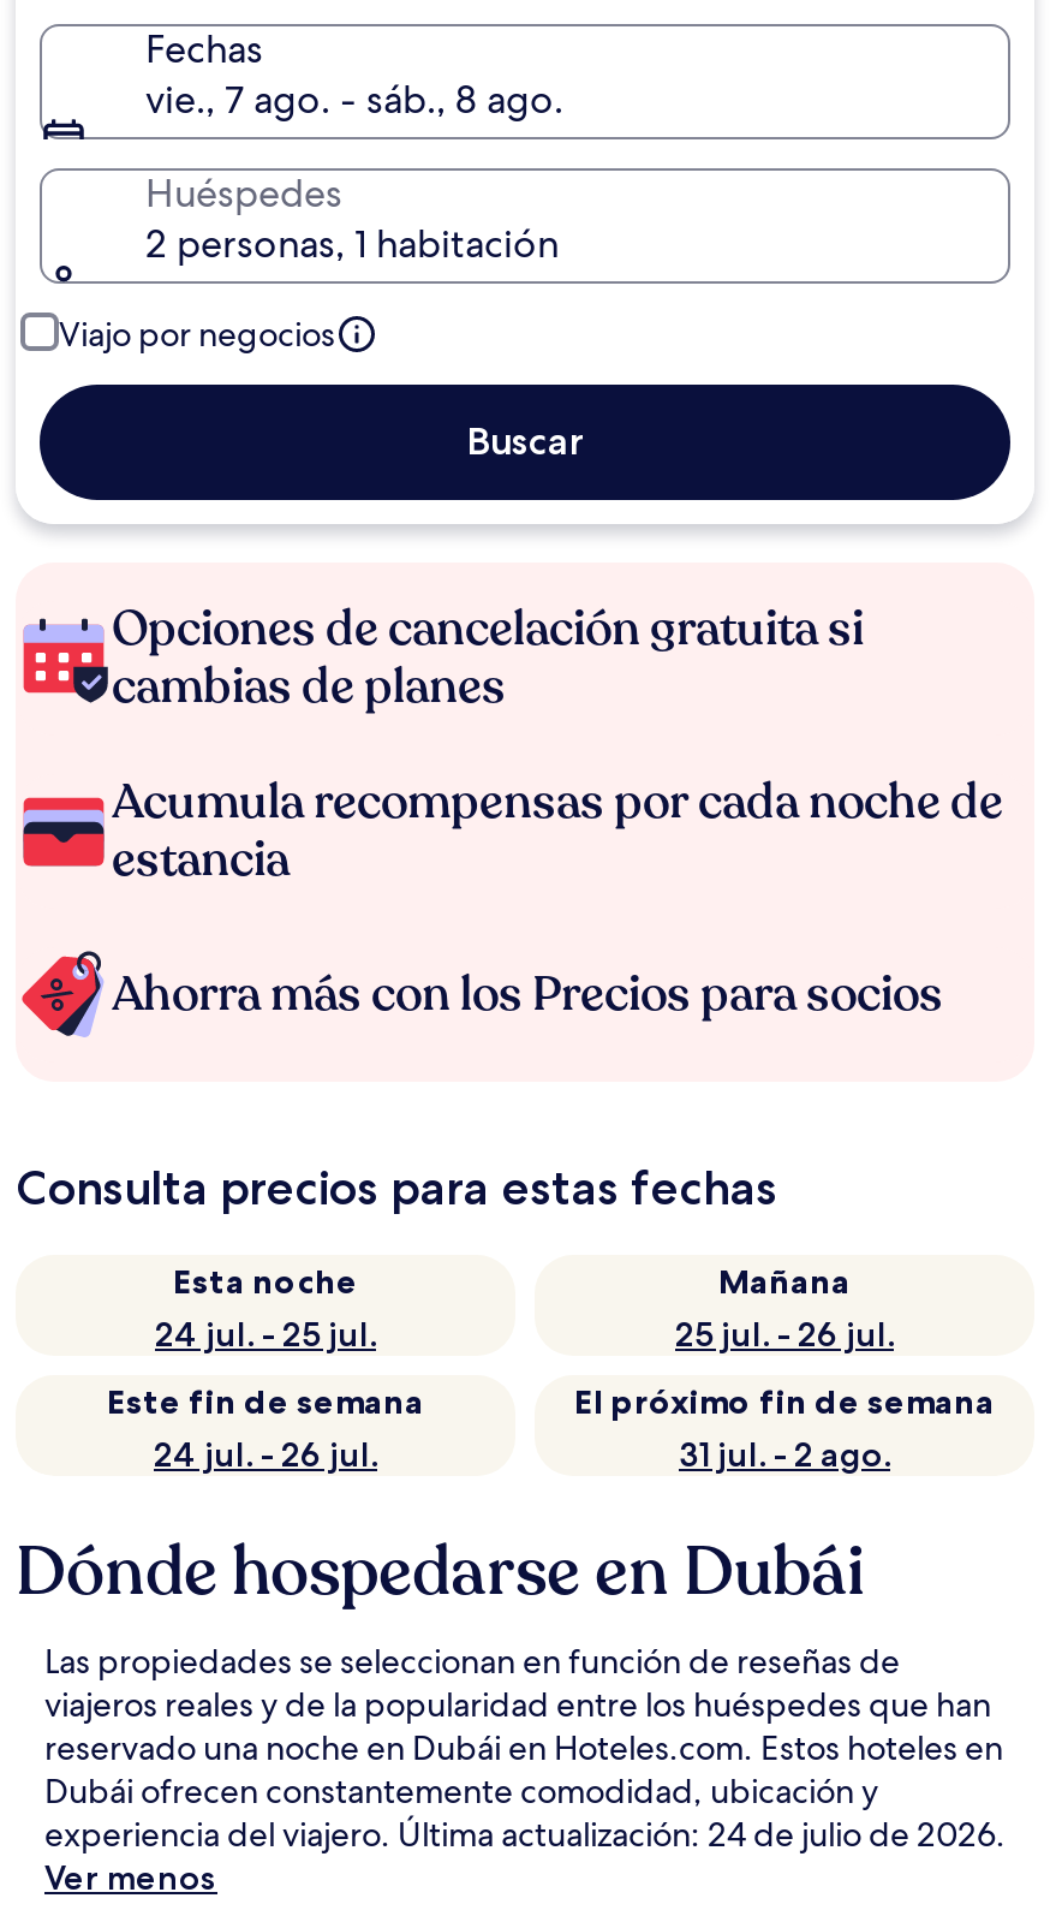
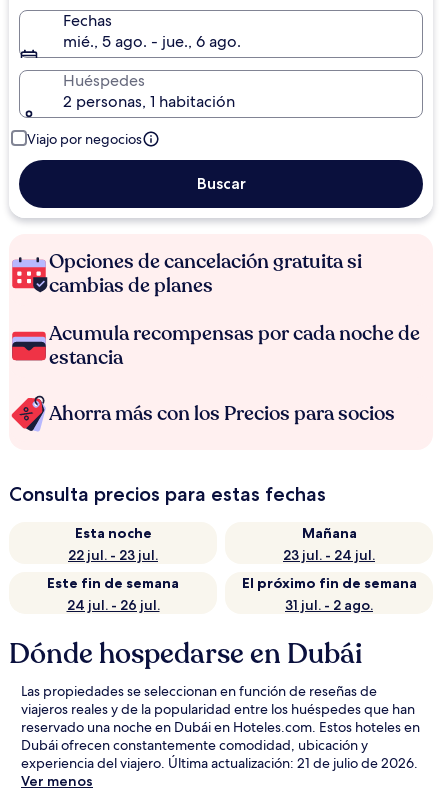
[145,75,563,125] vie., 7 ago. - sáb., 8 ago. -> [63,31,241,52] mié., 5 ago. - jue., 6 ago.
[155,1313,376,1356] 24 jul. - 25 jul. -> [68,546,158,564] 22 jul. - 23 jul.
[675,1313,894,1356] 25 jul. - 26 jul. -> [283,546,375,564] 23 jul. - 24 jul.
[44,1813,1006,1856] experiencia del viajero. Última actualización: 24 de julio de 2026. -> [21,754,418,772] experiencia del viajero. Última actualización: 21 de julio de 2026.

